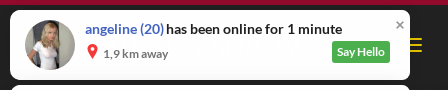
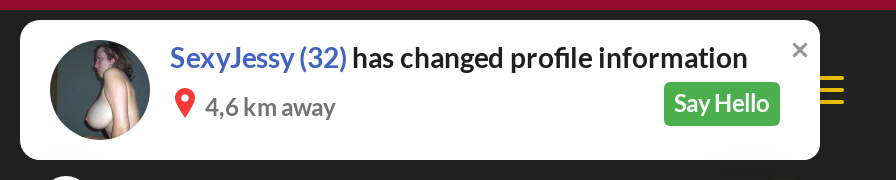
[28,20,342,69] [image] | angeline (20) has been online for 1 minute -> [52,40,748,138] [image] | SexyJessy (32) has changed profile information
[102,45,167,60] 1,9 km away -> [205,91,335,121] 4,6 km away

